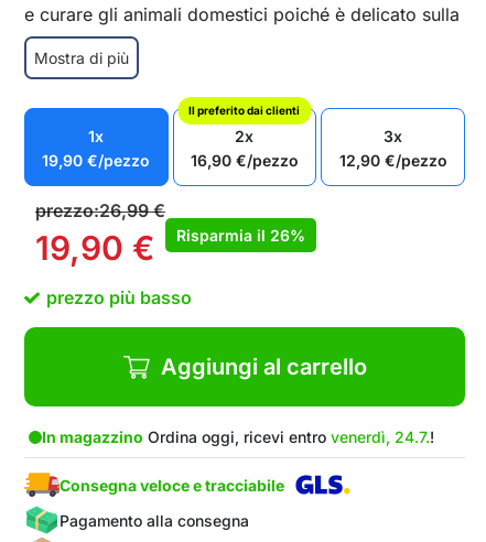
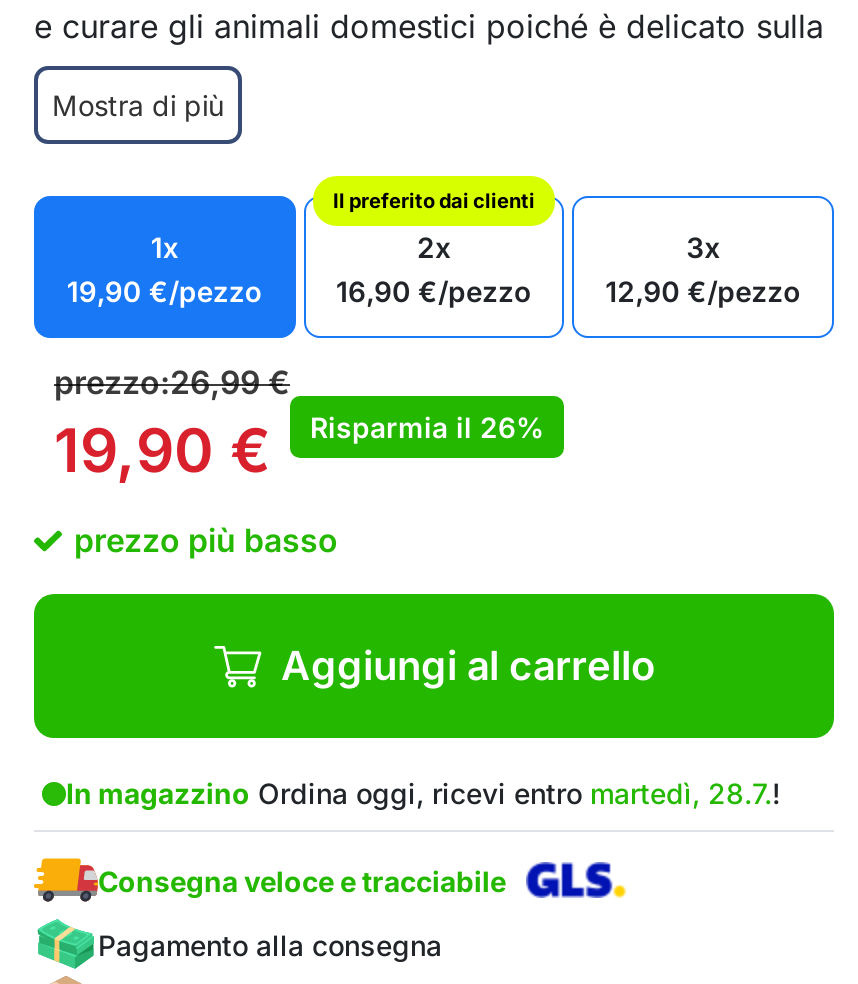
[42,427,434,446] In magazzino Ordina oggi, ricevi entro venerdì, 24.7.! -> [66,776,780,810] In magazzino Ordina oggi, ricevi entro martedì, 28.7.!

